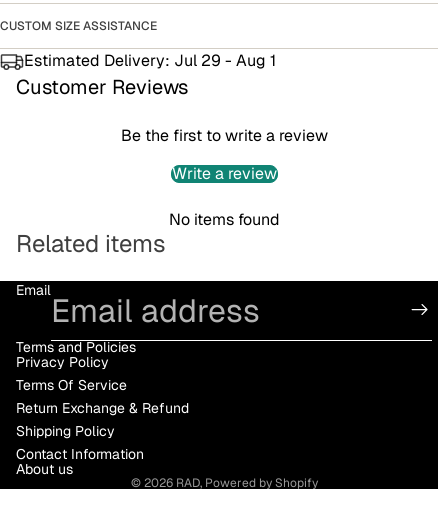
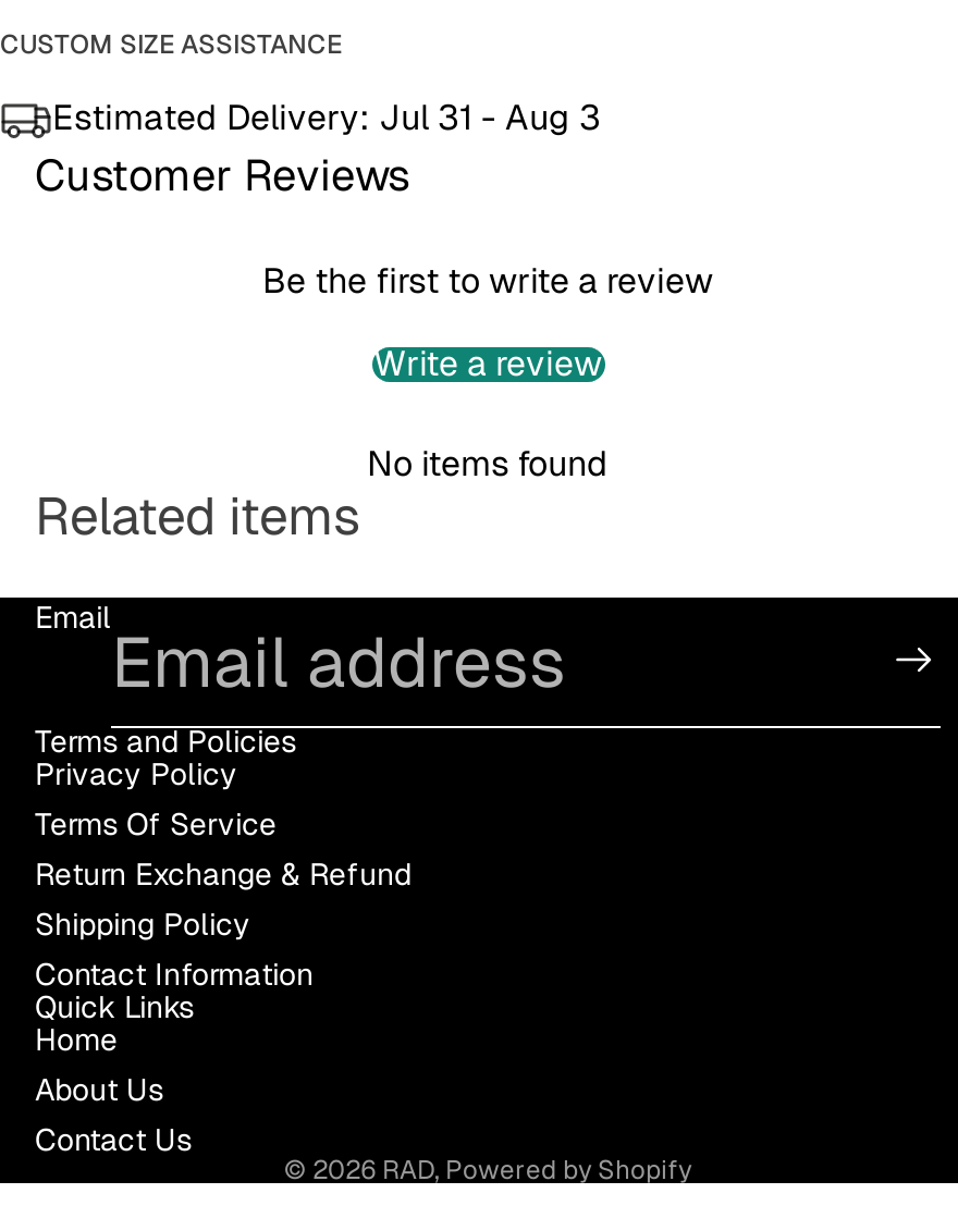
[24,50,276,71] Estimated Delivery: Jul 29 - Aug 1 -> [52,95,601,140] Estimated Delivery: Jul 31 - Aug 3
[16,460,73,478] About us -> [35,987,194,1159] Quick Links | Home | About Us | Contact Us

